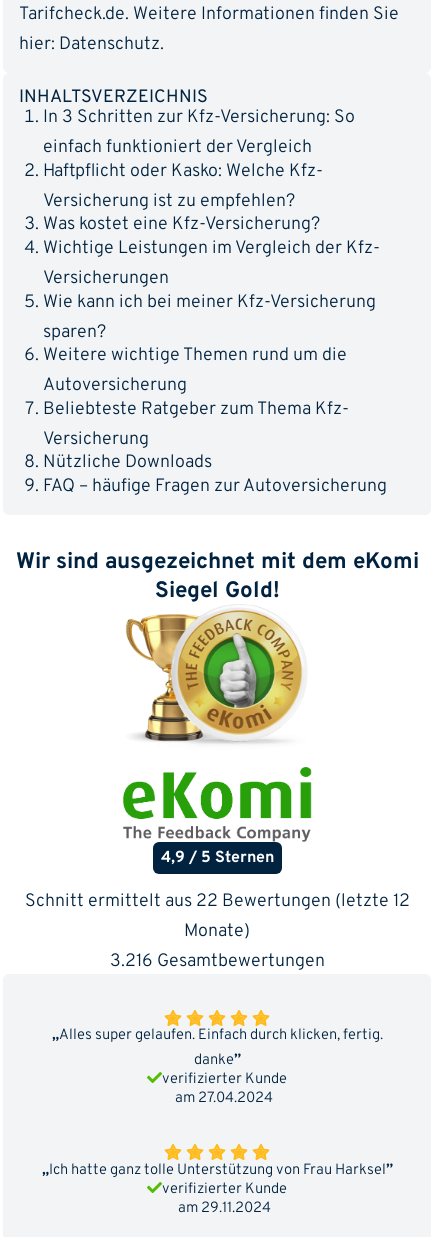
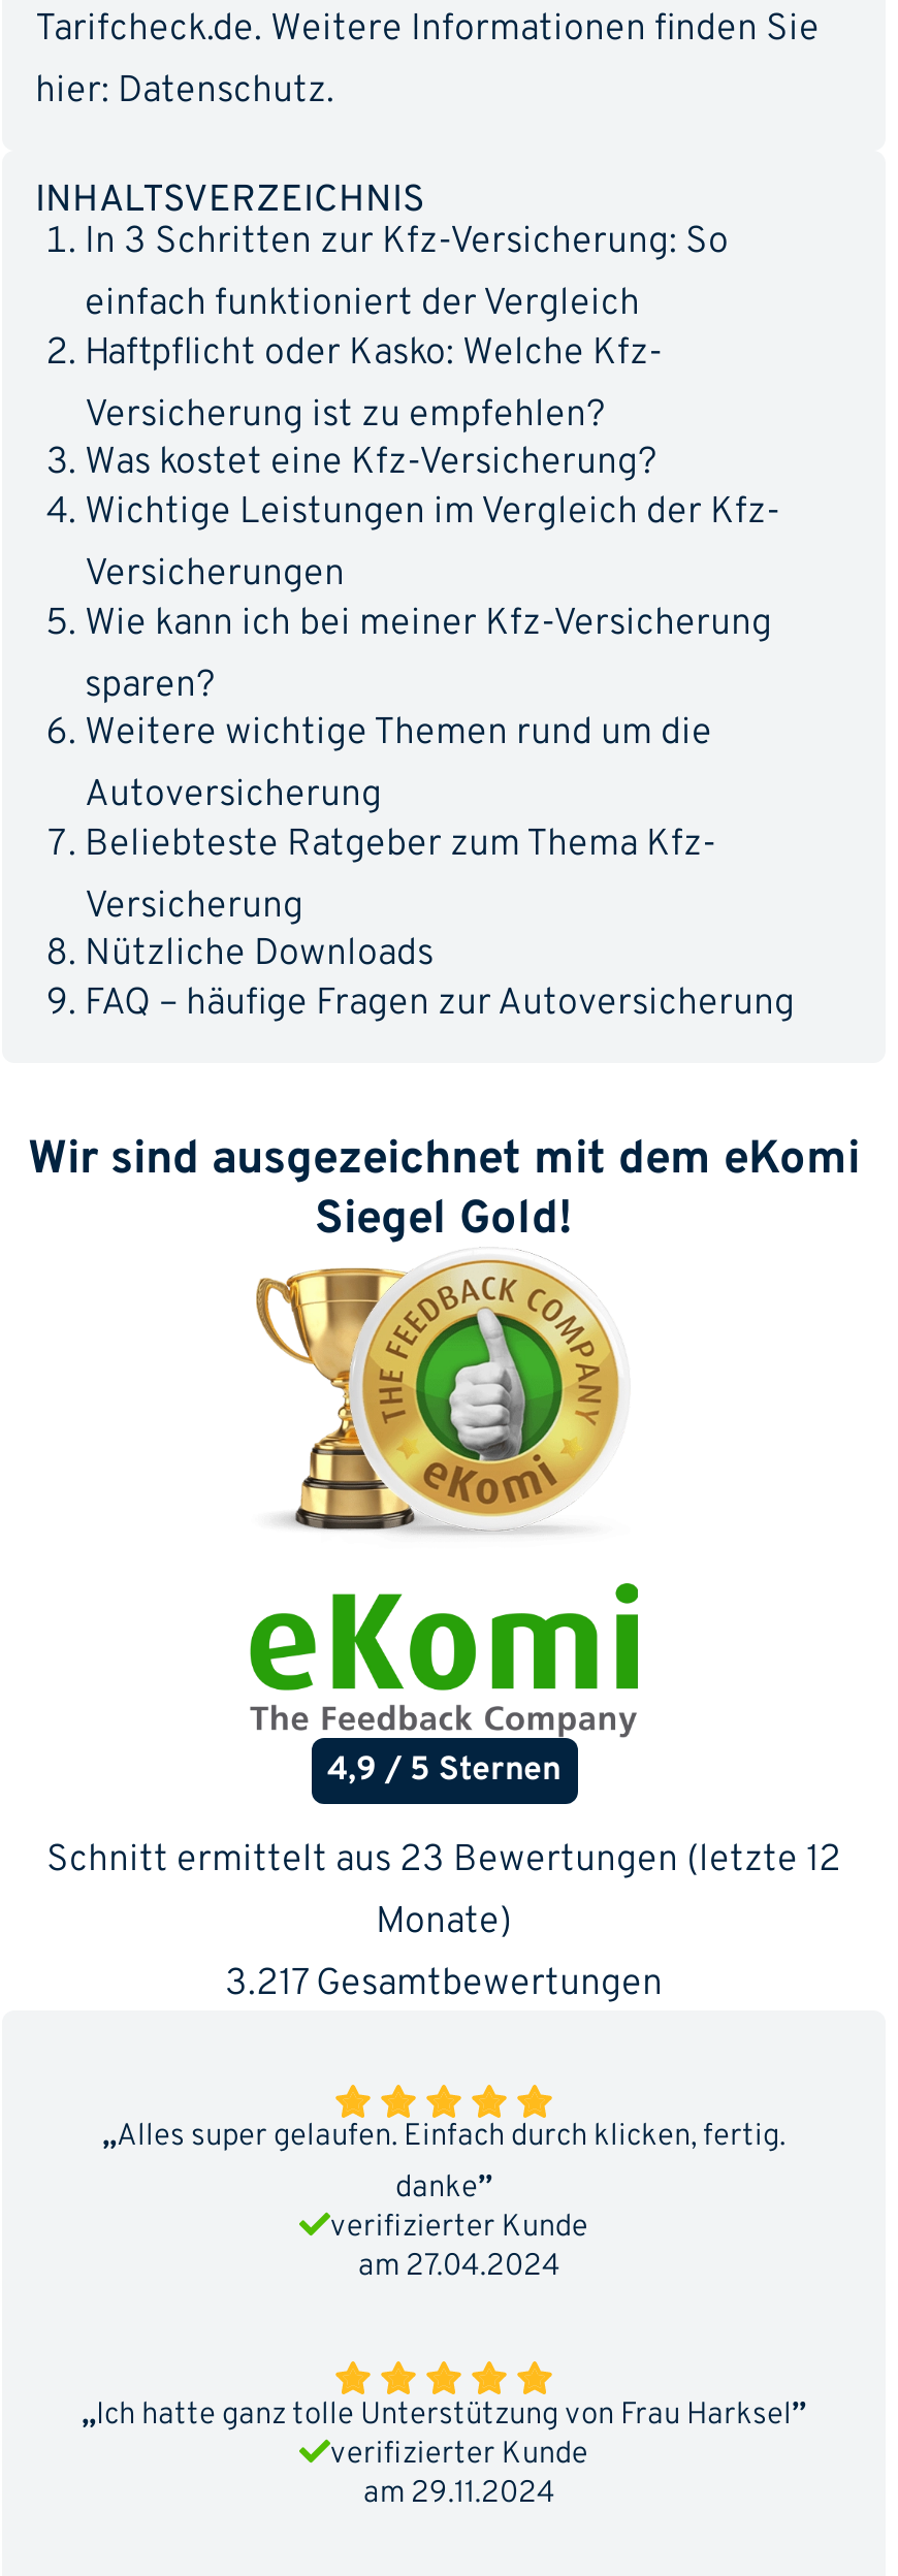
[24,890,409,913] Schnitt ermittelt aus 22 Bewertungen (letzte 12 -> [46,1836,841,1884] Schnitt ermittelt aus 23 Bewertungen (letzte 12
[109,950,324,973] 3.216 Gesamtbewertungen -> [225,1960,663,2008] 3.217 Gesamtbewertungen

